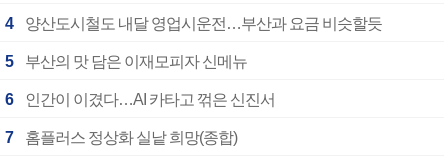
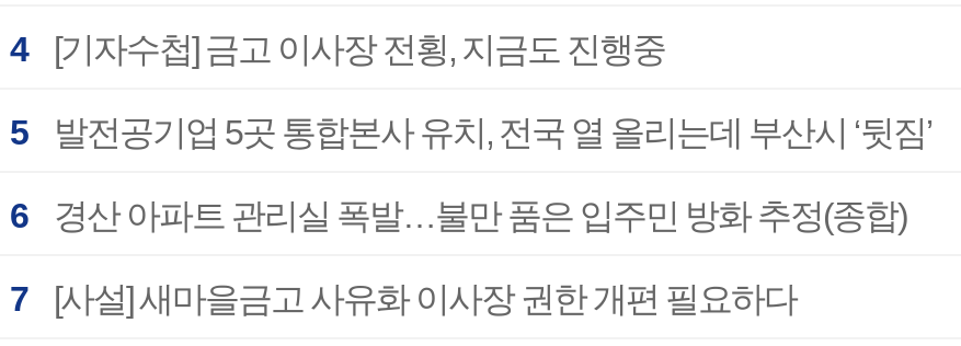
[25,15,382,32] 양산도시철도 내달 영업시운전…부산과 요금 비슷할듯 -> [54,31,665,68] [기자수첩] 금고 이사장 전횡, 지금도 진행중
[25,53,247,70] 부산의 맛 담은 이재모피자 신메뉴 -> [54,114,933,151] 발전공기업 5곳 통합본사 유치, 전국 열 올리는데 부산시 ‘뒷짐’
[25,91,275,108] 인간이 이겼다…AI 카타고 꺾은 신진서 -> [54,197,906,234] 경산 아파트 관리실 폭발…불만 품은 입주민 방화 추정(종합)
[25,129,237,146] 홈플러스 정상화 실낱 희망(종합) -> [54,280,797,318] [사설] 새마을금고 사유화 이사장 권한 개편 필요하다

